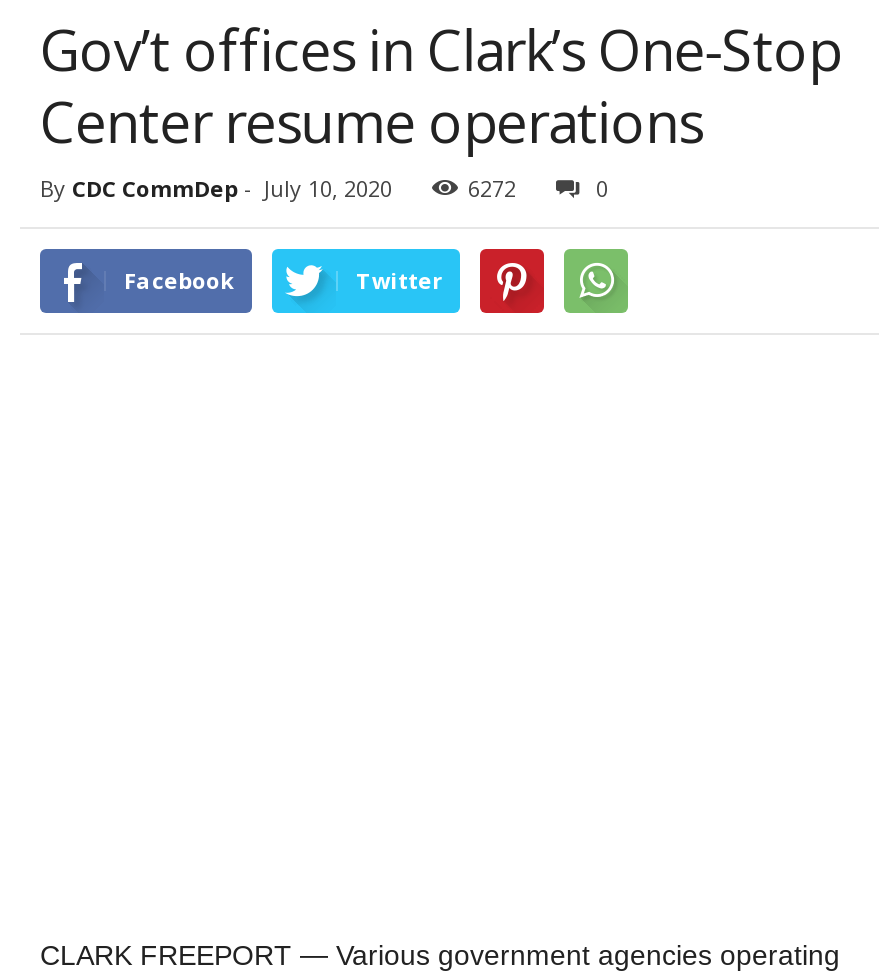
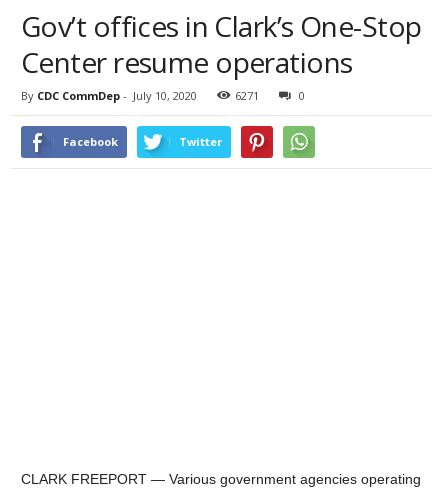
[468,173,516,203] 6272 -> [235,88,259,103] 6271

